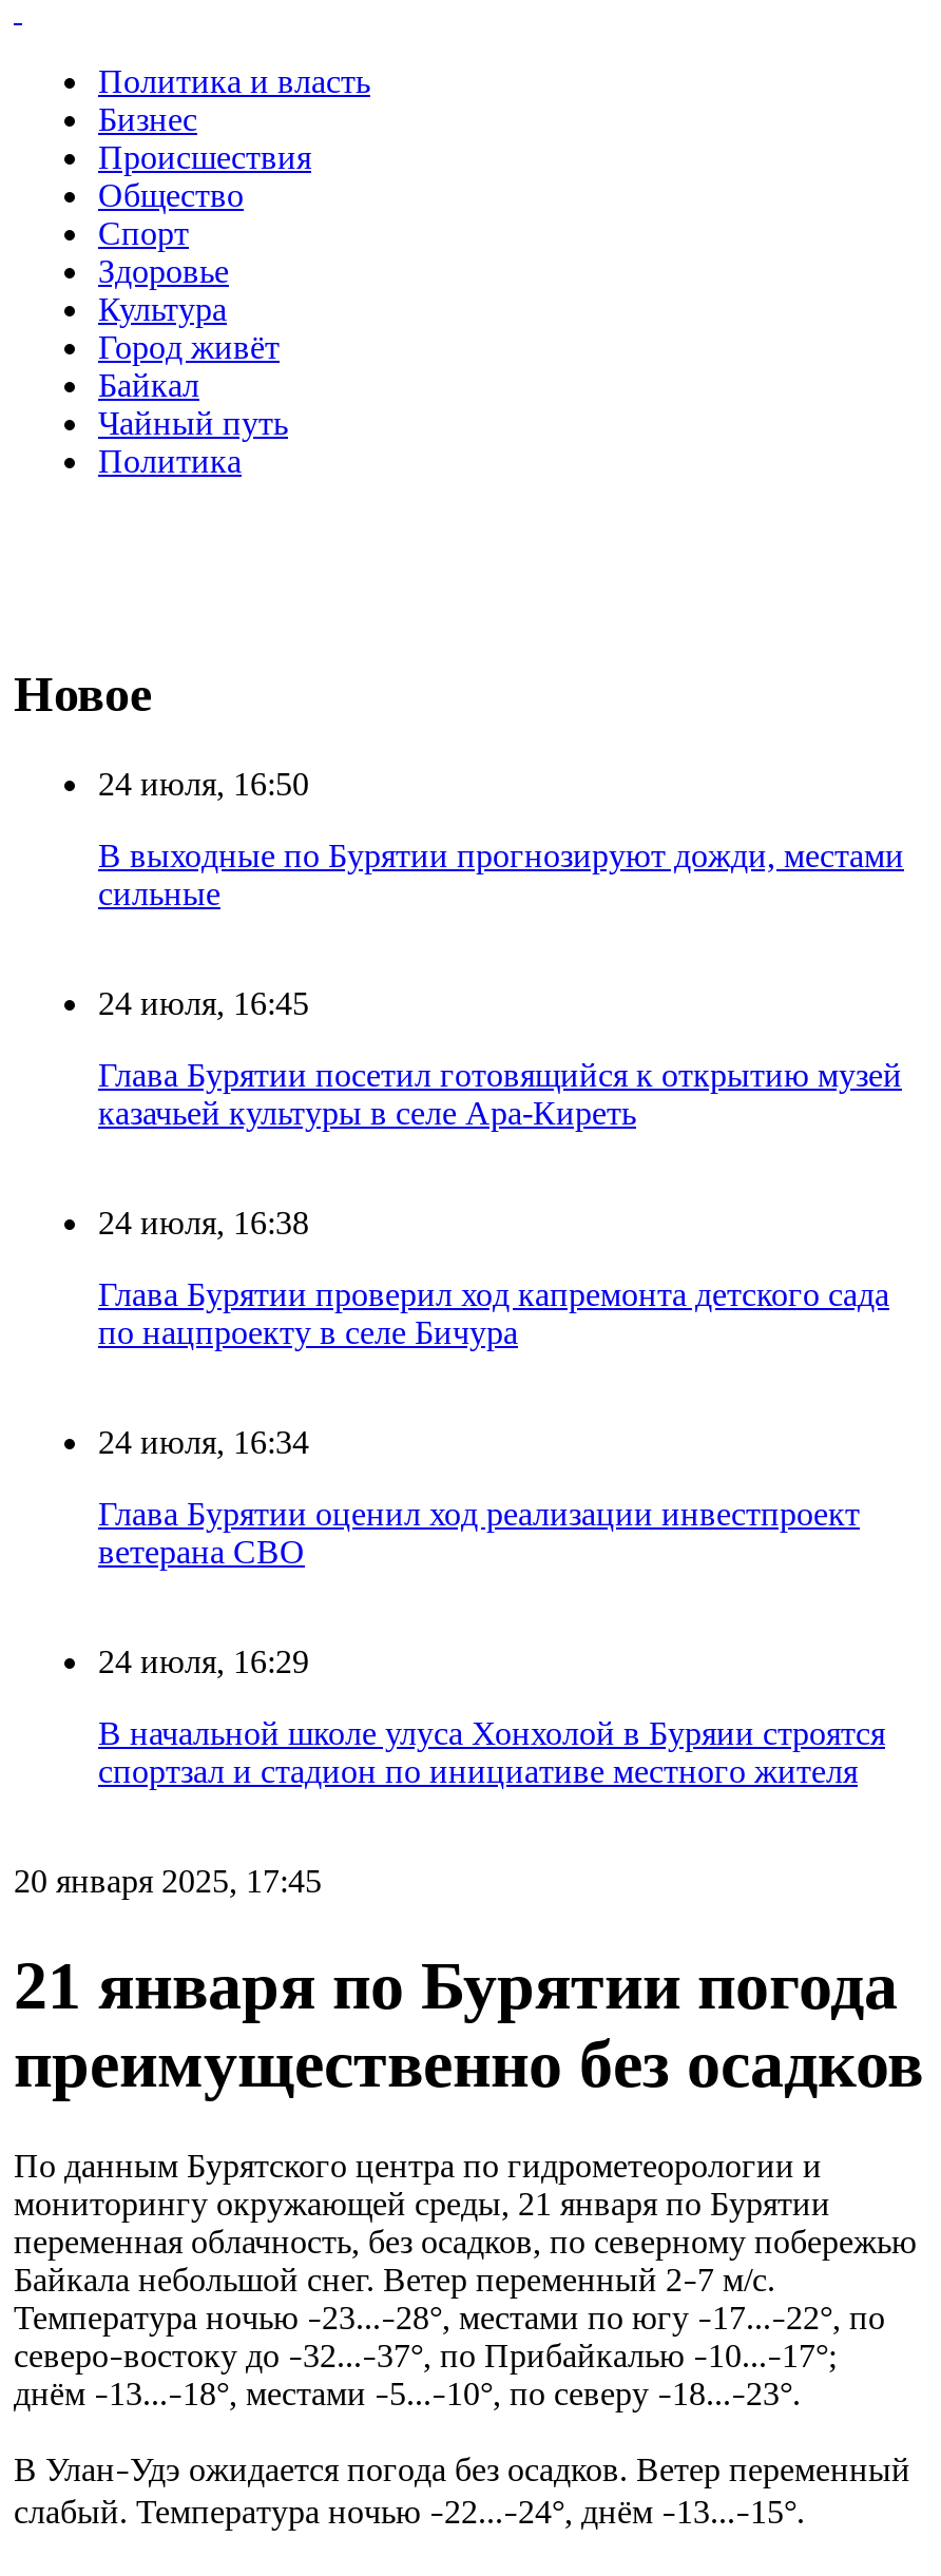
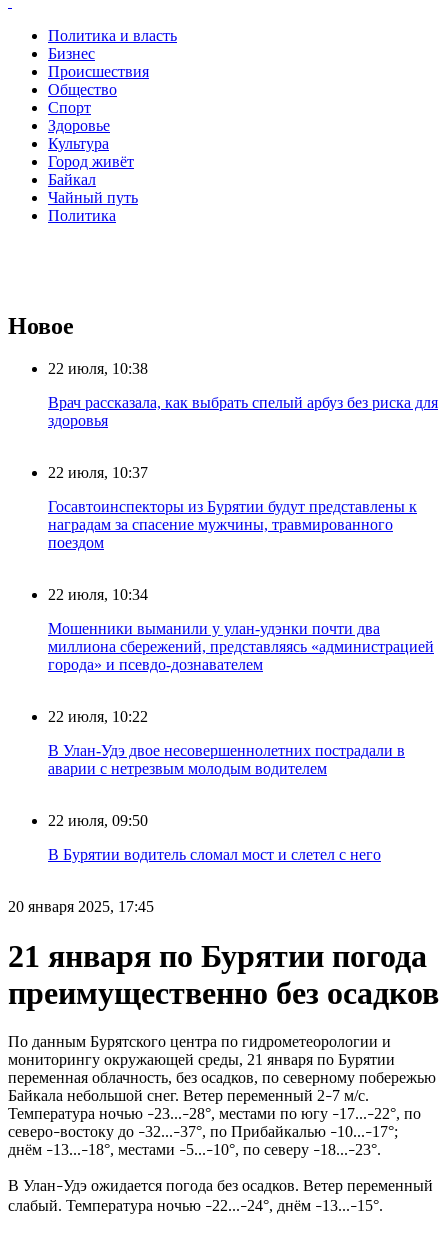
[98,766,309,802] 24 июля, 16:50 -> [48,360,148,377] 22 июля, 10:38
[98,838,904,912] В выходные по Бурятии прогнозируют дожди, местами | сильные -> [48,394,438,429] Врач рассказала, как выбрать спелый арбуз без риска для | здоровья
[98,986,309,1022] 24 июля, 16:45 -> [48,464,148,481] 22 июля, 10:37
[98,1057,902,1131] Глава Бурятии посетил готовящийся к открытию музей | казачьей культуры в селе Ара-Киреть -> [48,498,417,551] Госавтоинспекторы из Бурятии будут представлены к | наградам за спасение мужчины, травмированного | поездом
[98,1205,309,1241] 24 июля, 16:38 -> [48,586,148,603] 22 июля, 10:34
[98,1277,889,1351] Глава Бурятии проверил ход капремонта детского сада | по нацпроекту в селе Бичура -> [48,620,434,673] Мошенники выманили у улан-удэнки почти два | миллиона сбережений, представляясь «администрацией | города» и псевдо-дознавателем
[98,1425,309,1460] 24 июля, 16:34 -> [48,708,148,725] 22 июля, 10:22
[98,1496,860,1570] Глава Бурятии оценил ход реализации инвестпроект | ветерана СВО -> [48,742,405,777] В Улан-Удэ двое несовершеннолетних пострадали в | аварии с нетрезвым молодым водителем
[98,1644,309,1680] 24 июля, 16:29 -> [48,812,148,829] 22 июля, 09:50
[98,1716,885,1789] В начальной школе улуса Хонхолой в Буряии строятся | спортзал и стадион по инициативе местного жителя -> [48,846,381,863] В Бурятии водитель сломал мост и слетел с него

